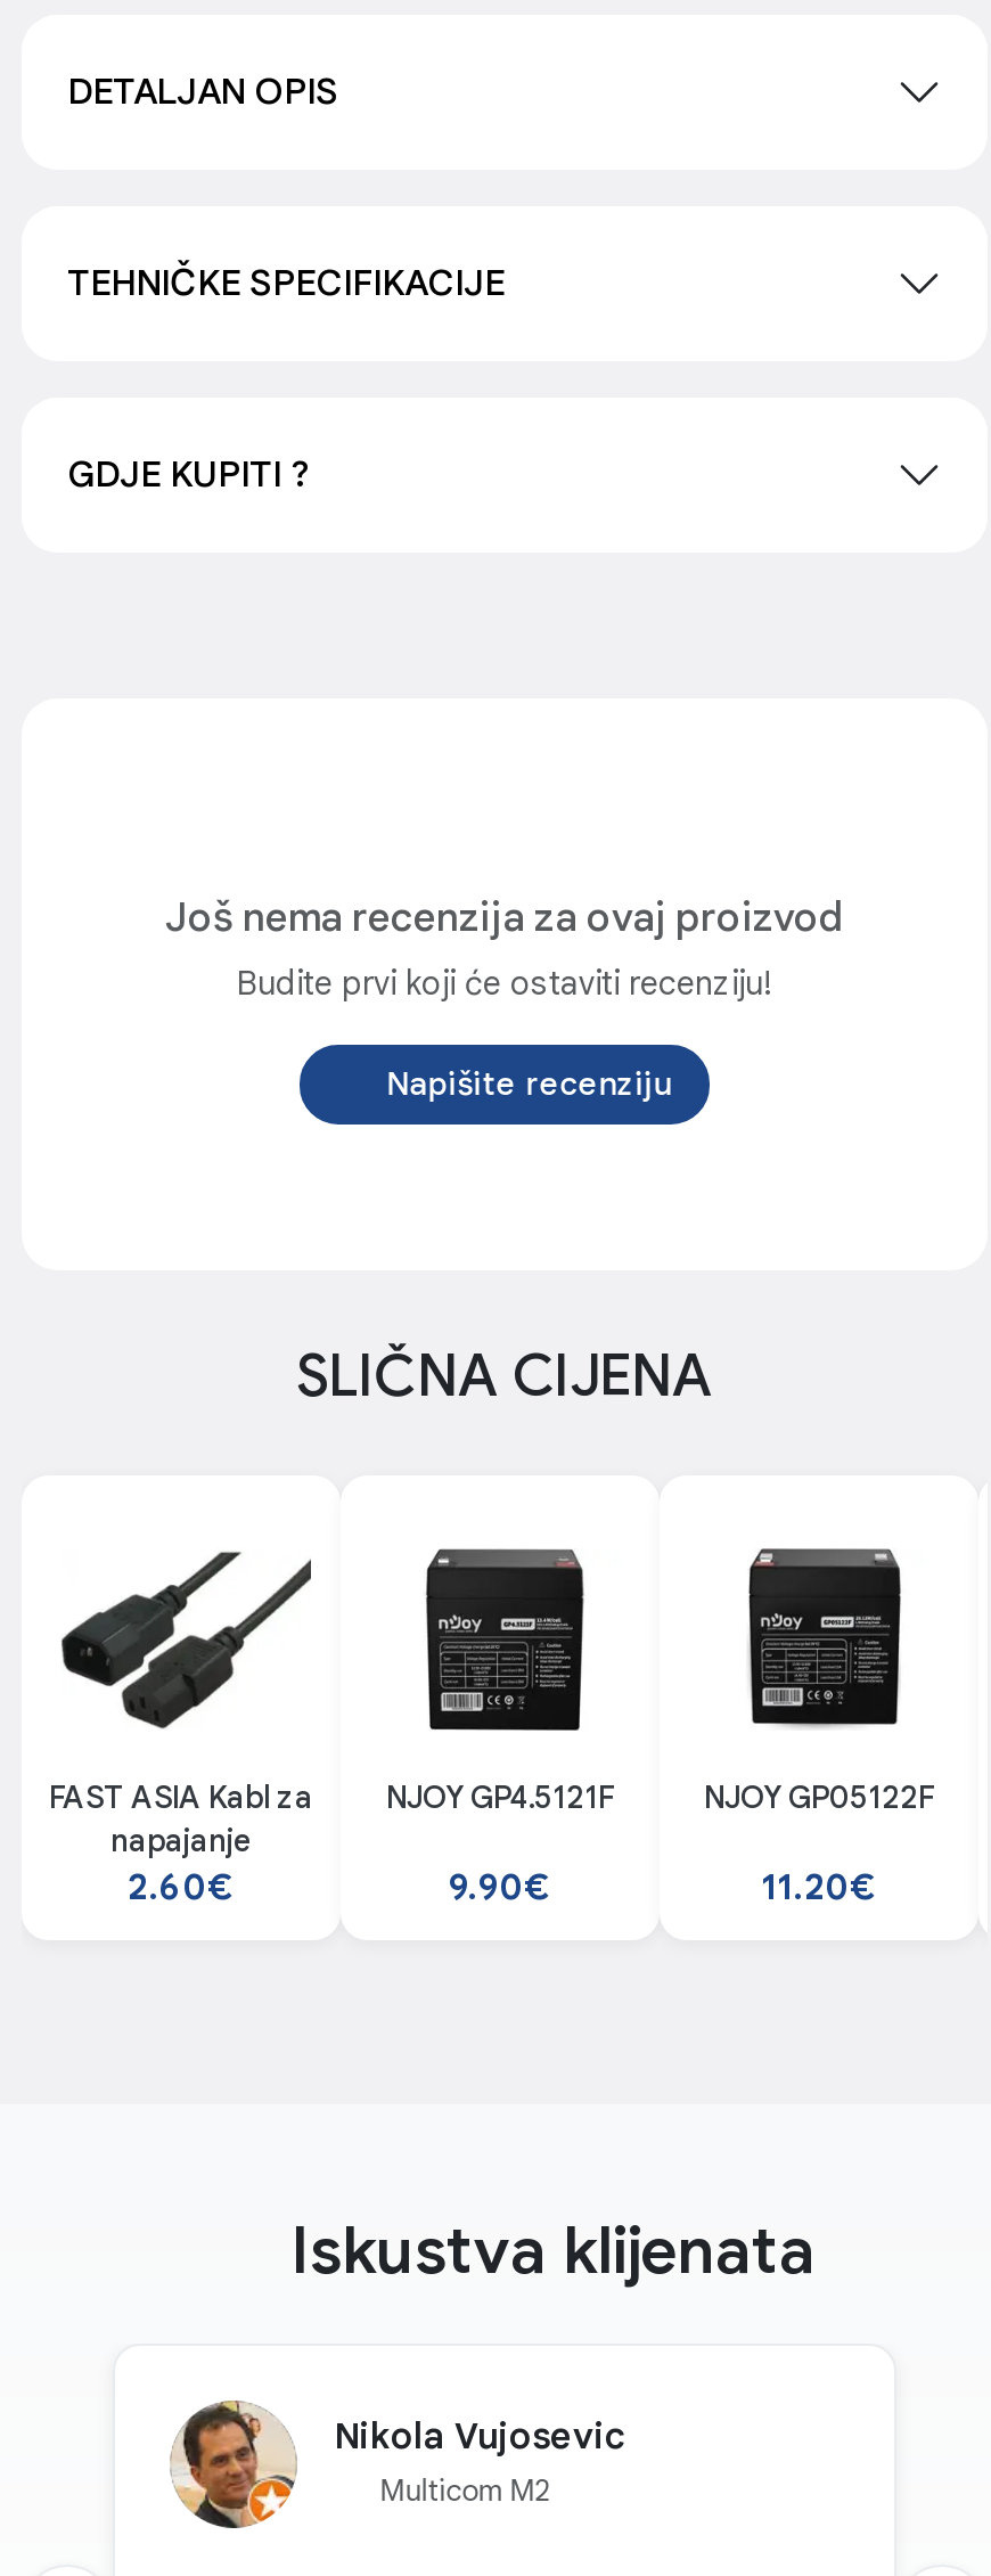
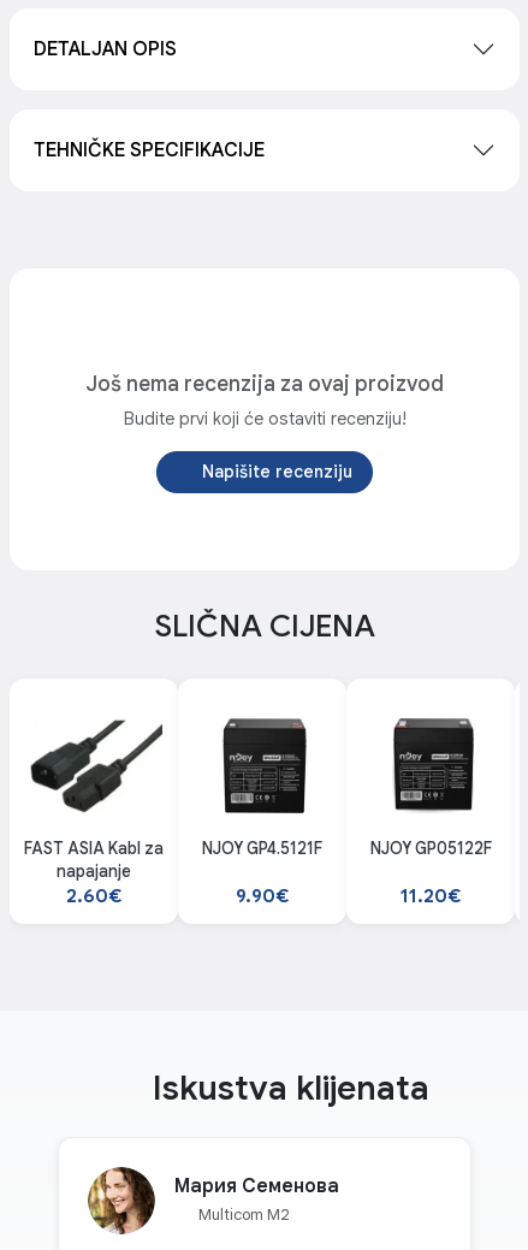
[67,452,311,497] GDJE KUPITI ? -> none
[172,2401,625,2528] [image] | Nikola Vujosevic -> [88,1166,339,1234] [image] | Мария Семенова

